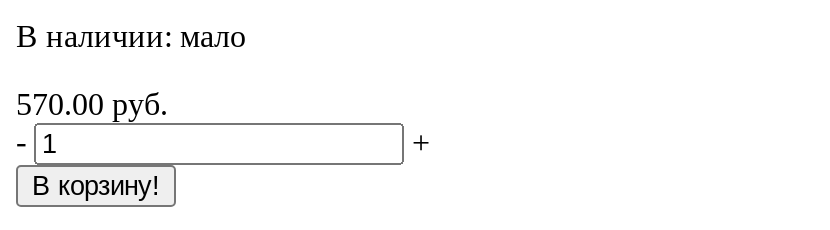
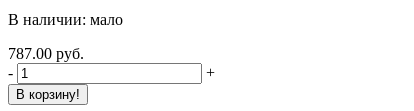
[16,87,168,121] 570.00 руб. -> [8,45,84,62] 787.00 руб.

